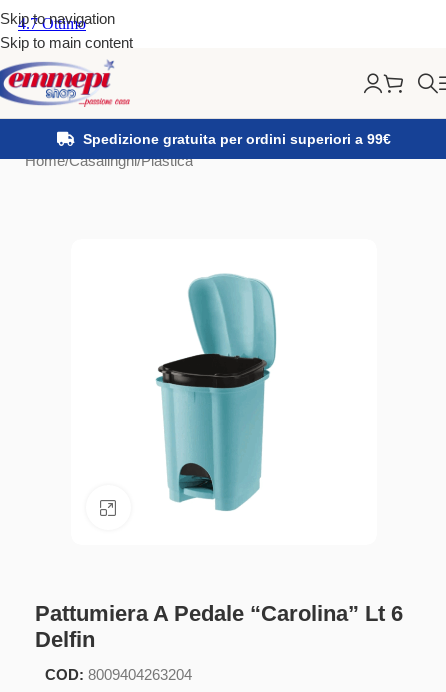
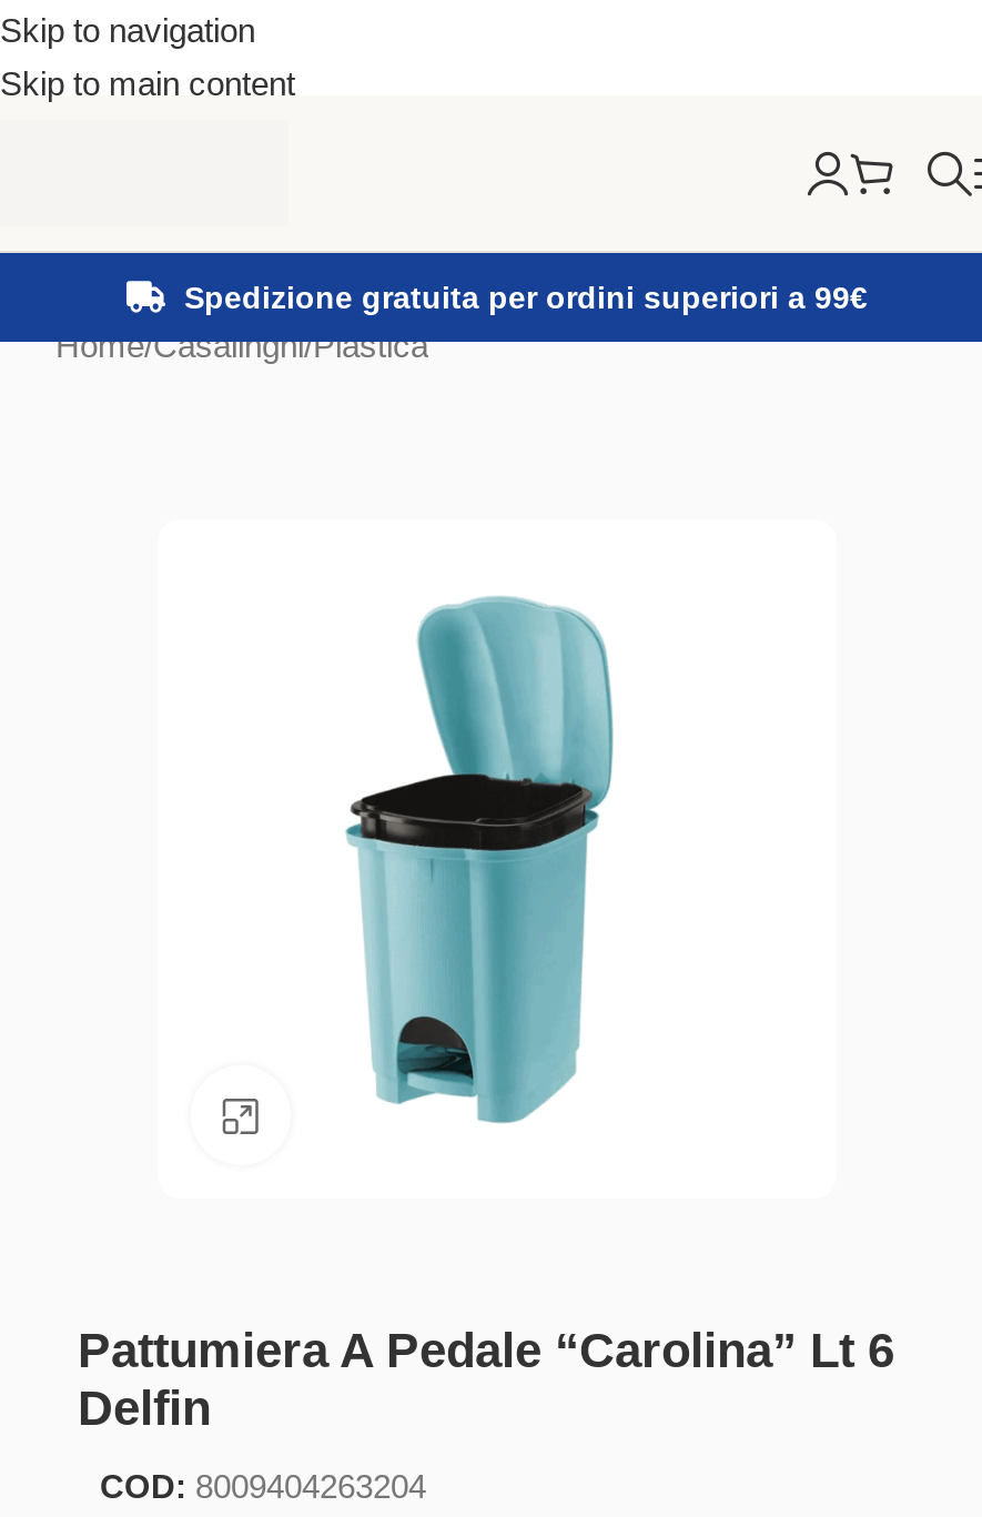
[3,60,130,107] [image] -> none

